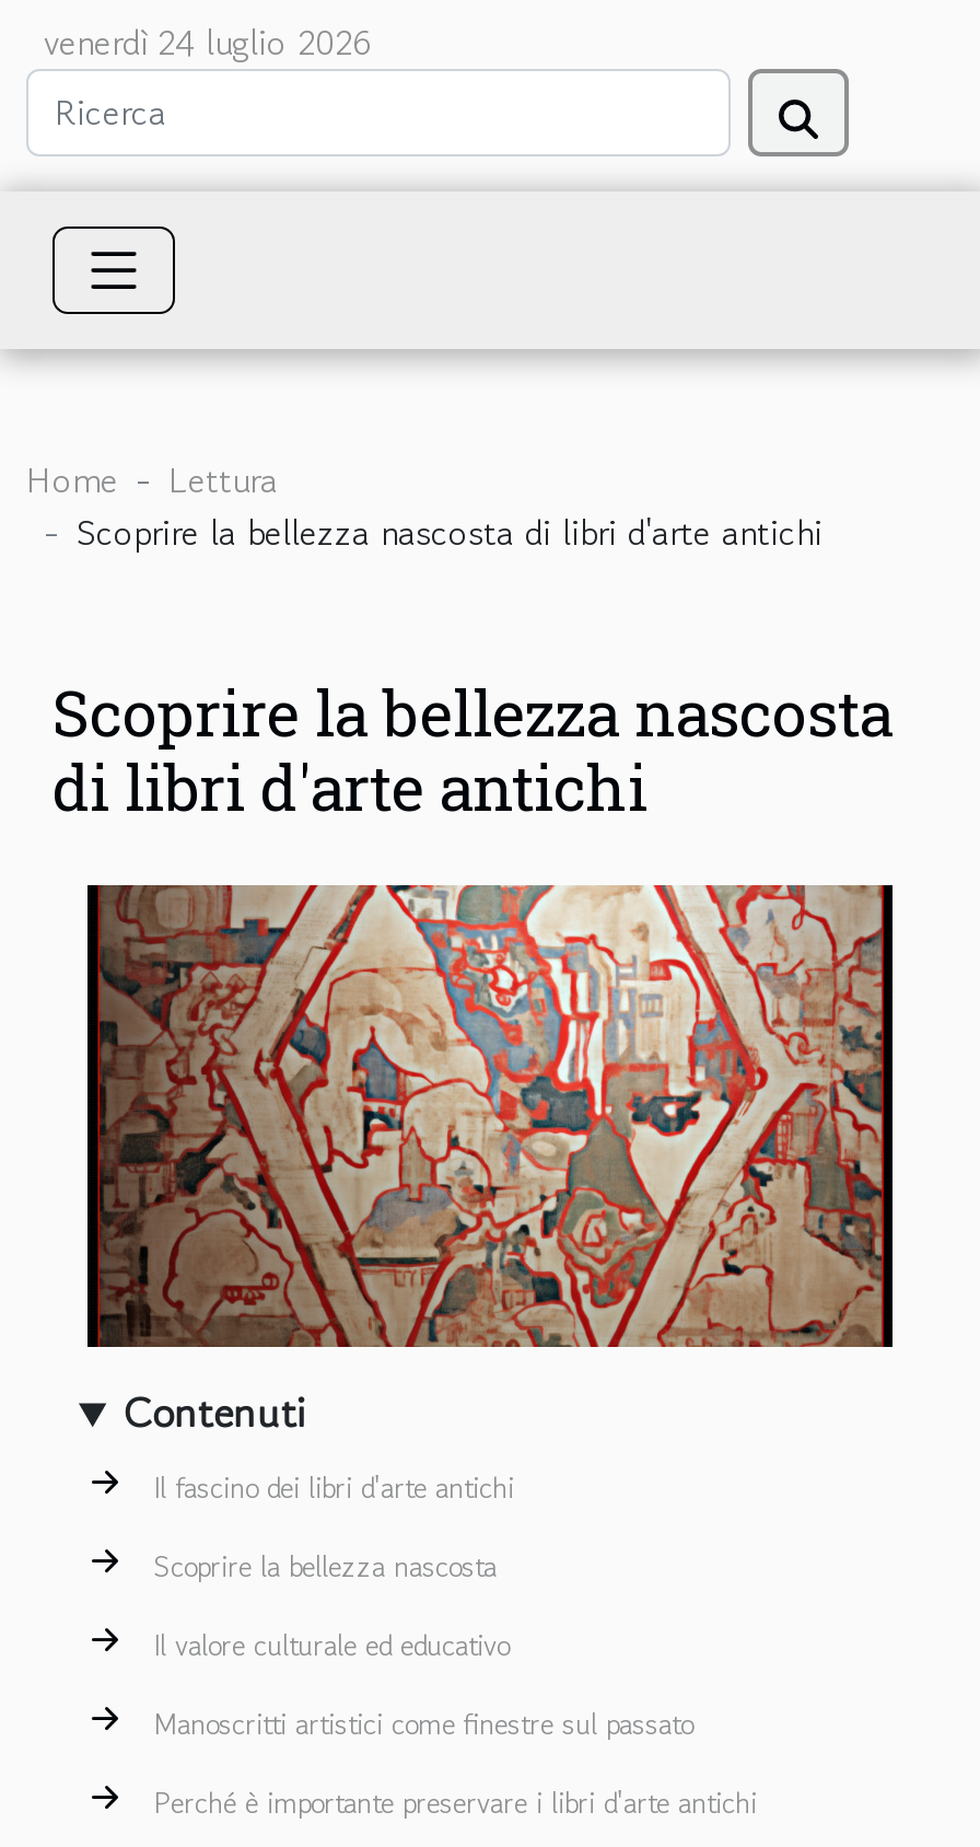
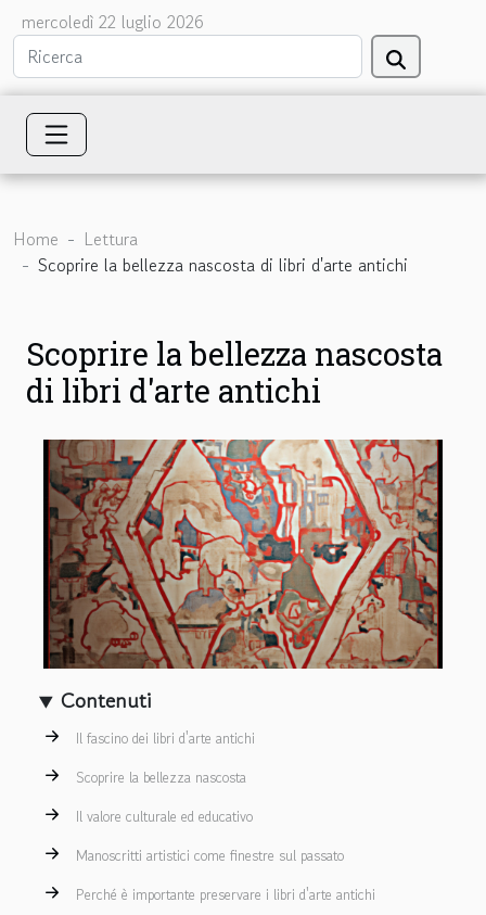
[44,16,372,69] venerdì 24 luglio 2026 -> [22,9,204,35] mercoledì 22 luglio 2026

